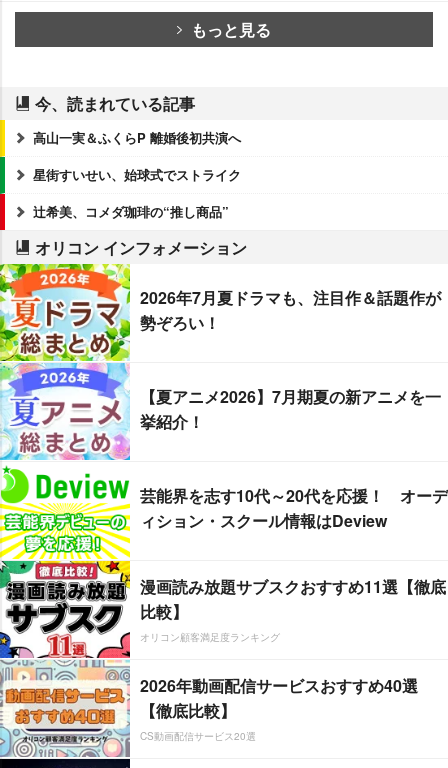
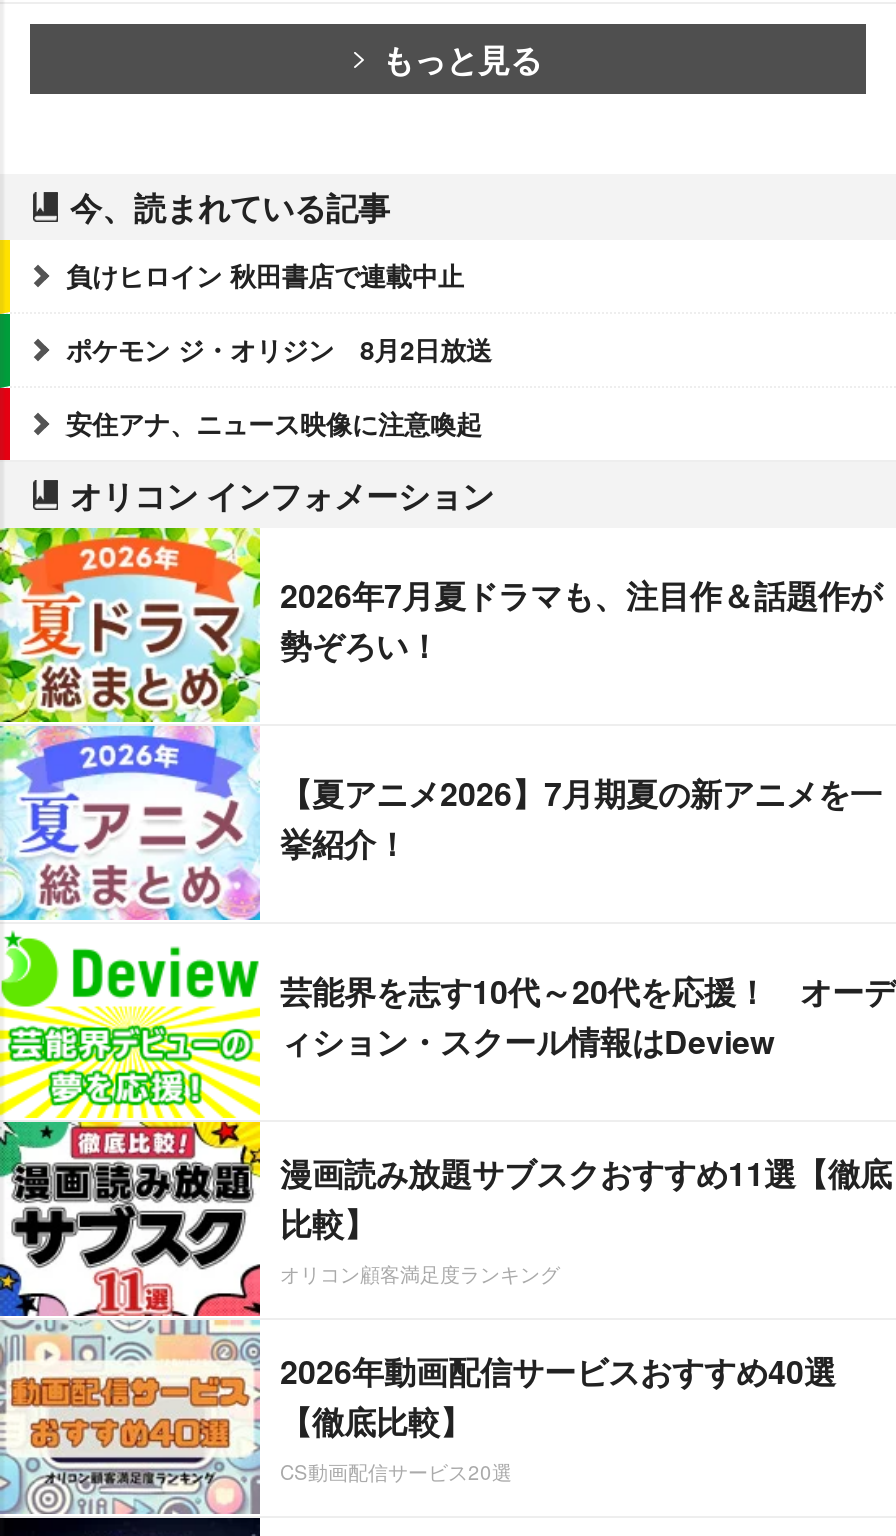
[33,128,241,147] 高山一実＆ふくらP 離婚後初共演へ -> [66,255,464,293] 負けヒロイン 秋田書店で連載中止
[33,165,241,184] 星街すいせい、始球式でストライク -> [66,329,492,367] ポケモン ジ・オリジン 8月2日放送
[33,202,229,221] 辻希美、コメダ珈琲の“推し商品” -> [66,403,482,441] 安住アナ、ニュース映像に注意喚起

